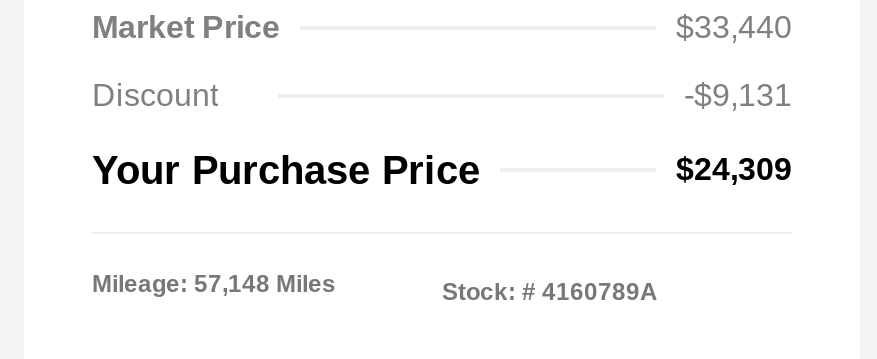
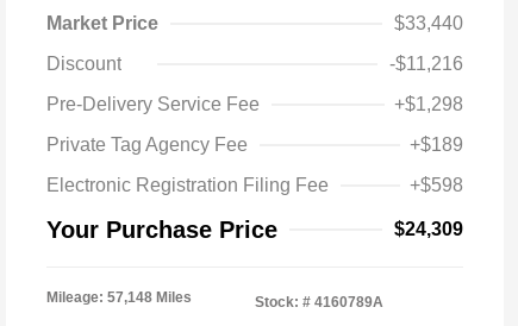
[684,78,792,112] -$9,131 -> [46,53,463,195] -$11,216 | Pre-Delivery Service Fee | +$1,298 | Private Tag Agency Fee | +$189 | Electronic Registration Filing Fee | +$598

